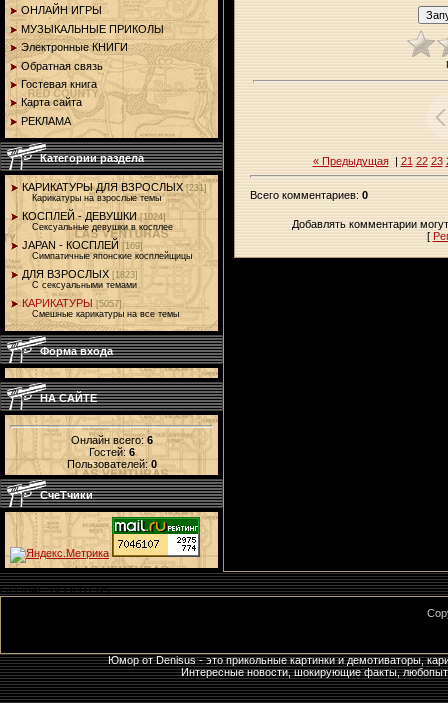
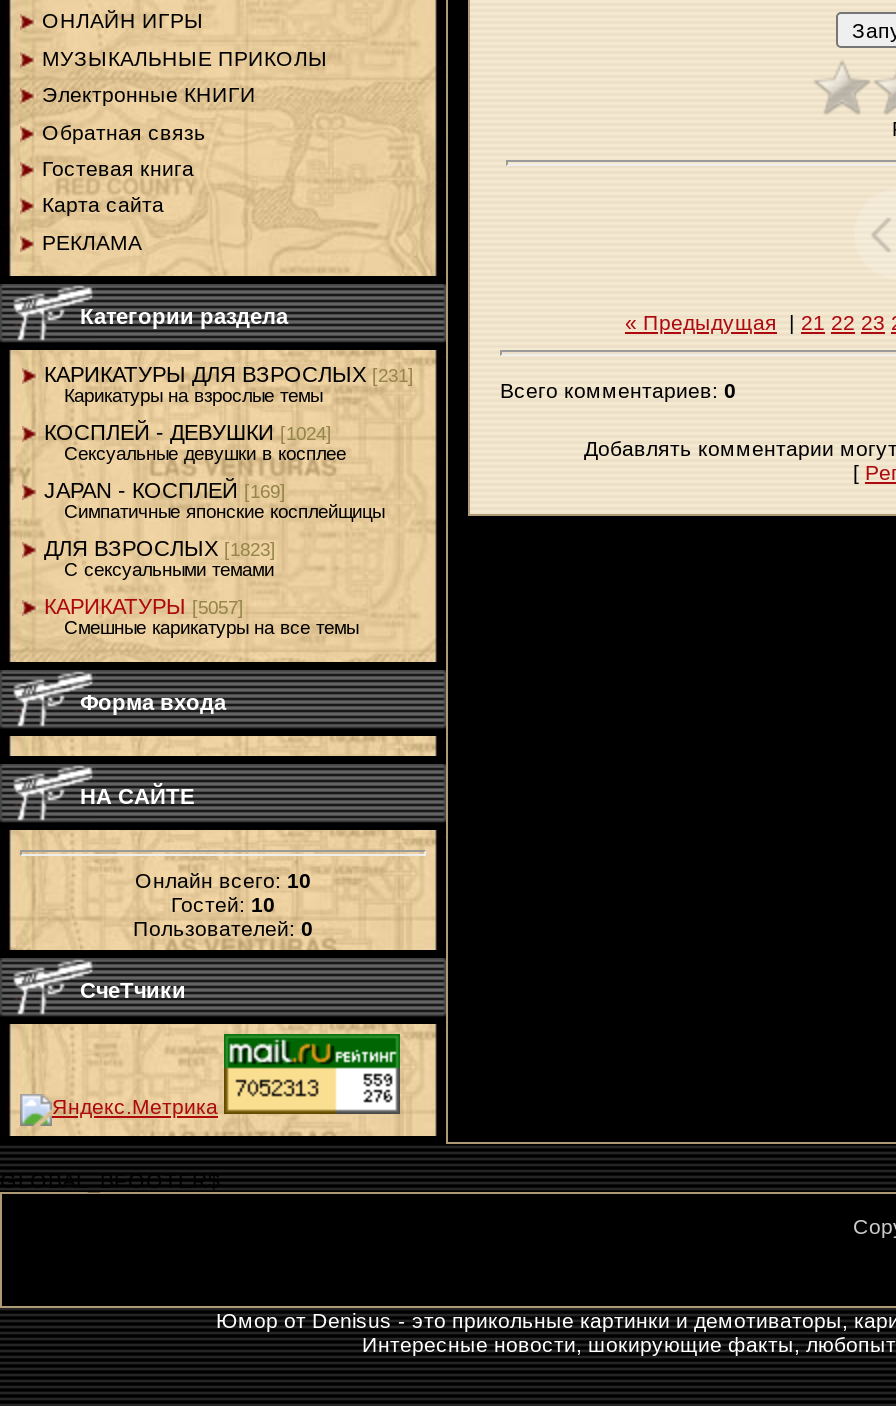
[70,434,152,446] Онлайн всего: 6 -> [135,867,311,891] Онлайн всего: 10
[88,446,134,458] Гостей: 6 -> [171,891,275,915] Гостей: 10

